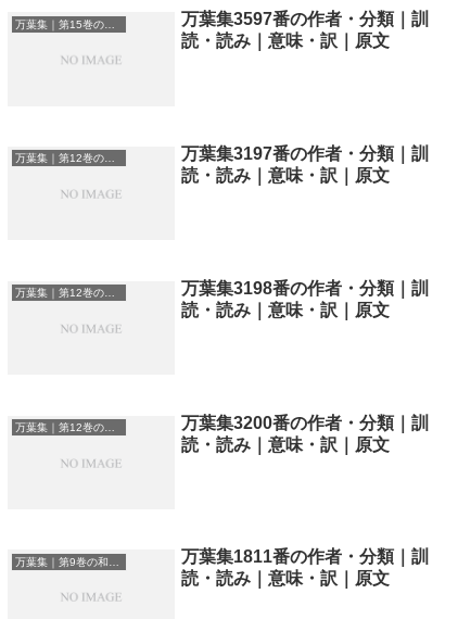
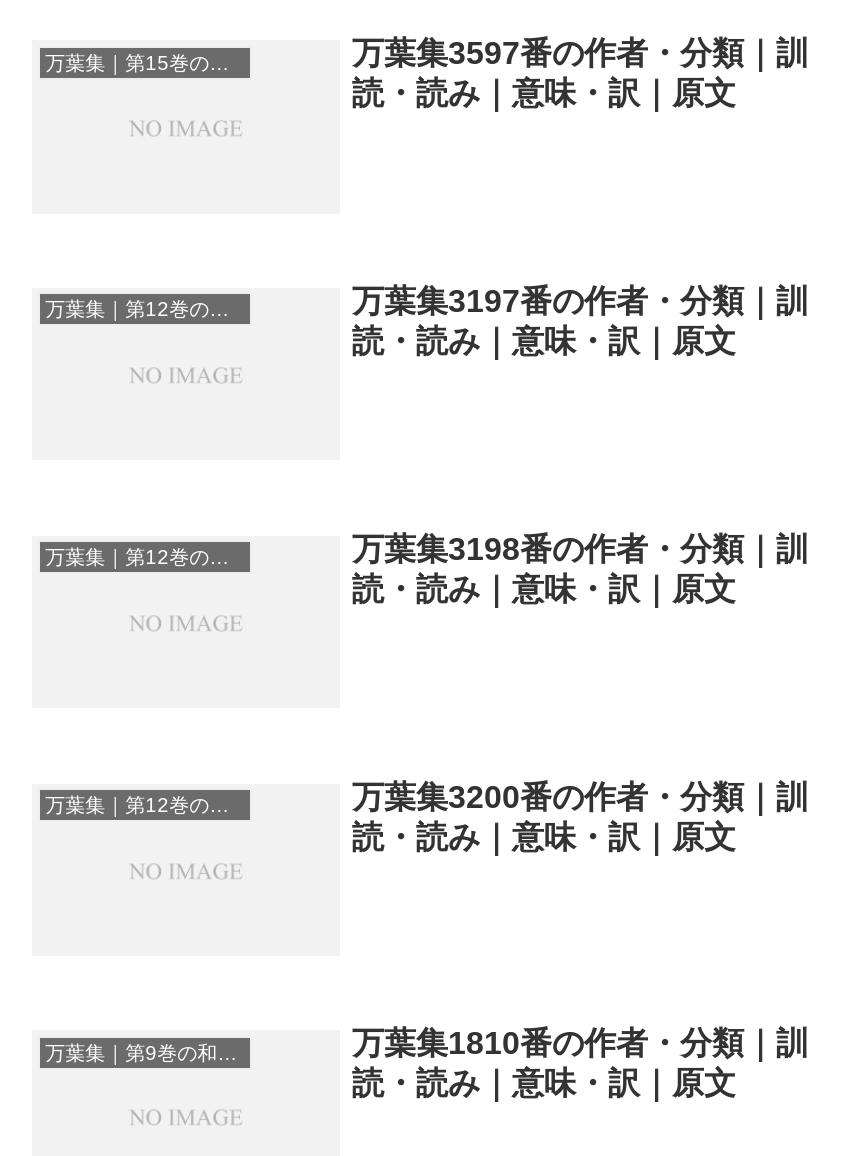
[181,548,429,566] 万葉集1811番の作者・分類｜訓 -> [352,1026,808,1060] 万葉集1810番の作者・分類｜訓

